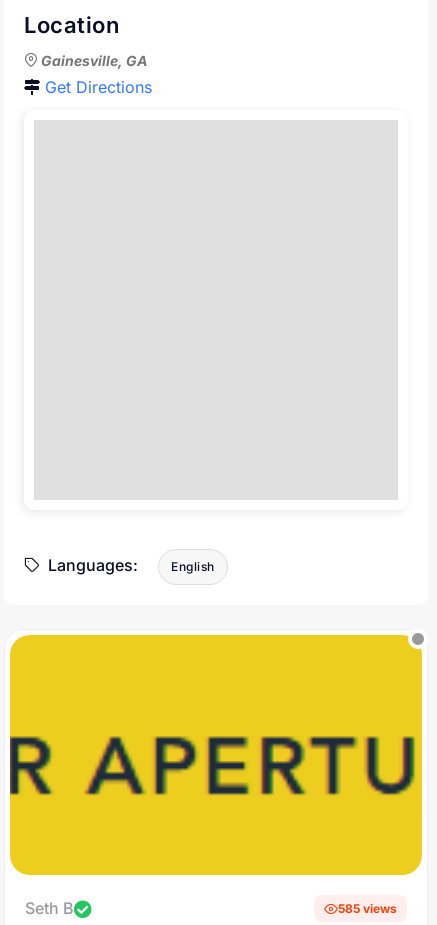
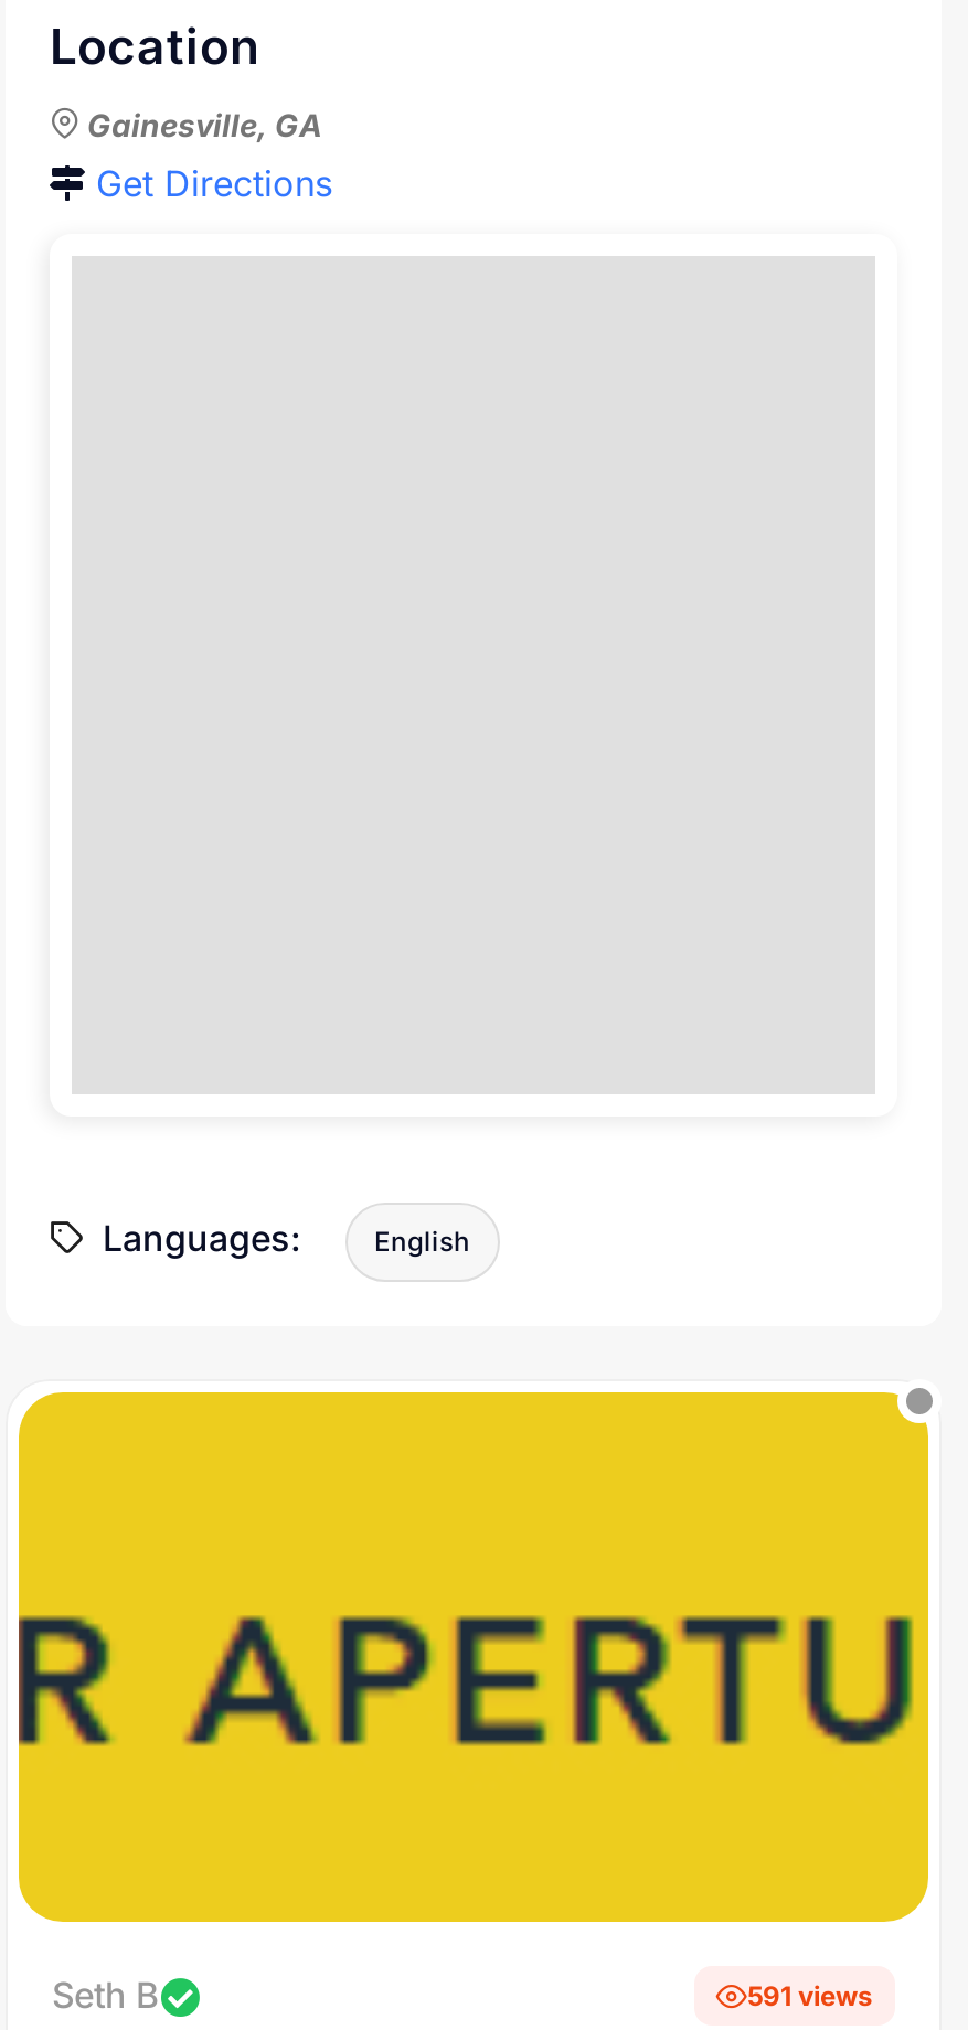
[338,901,397,916] 585 views -> [747,1979,873,2012] 591 views

